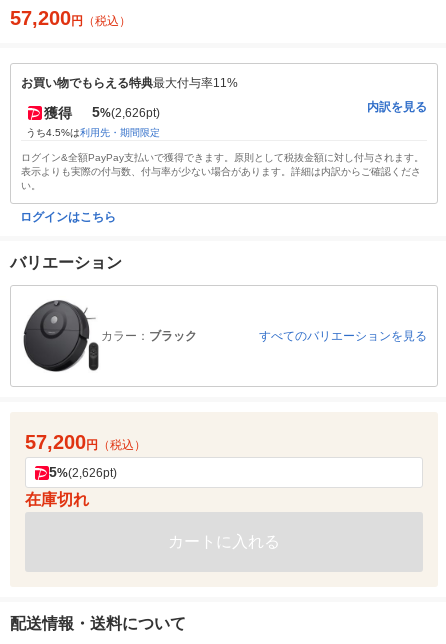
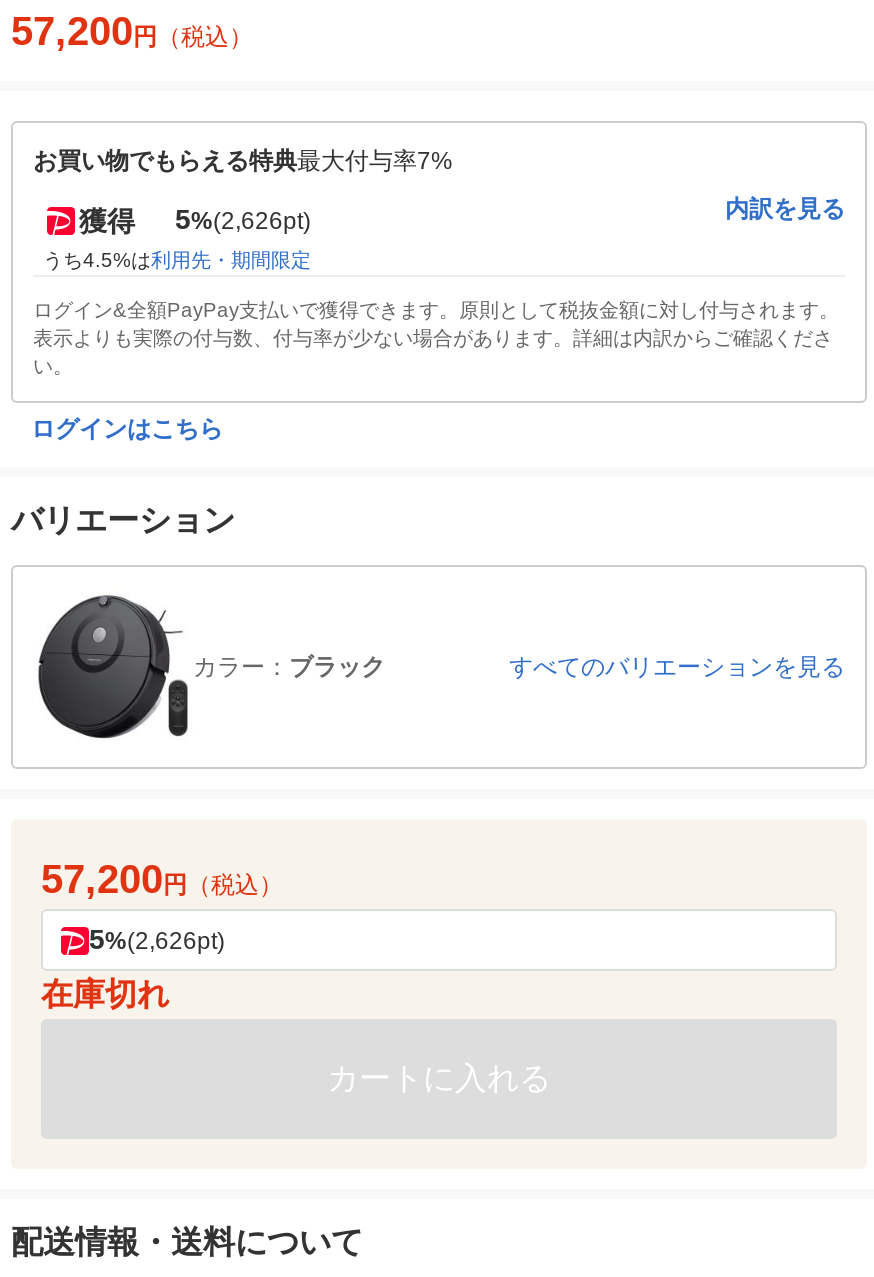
[21,76,238,90] お買い物でもらえる特典最大付与率11% -> [33,148,453,176] お買い物でもらえる特典最大付与率7%

